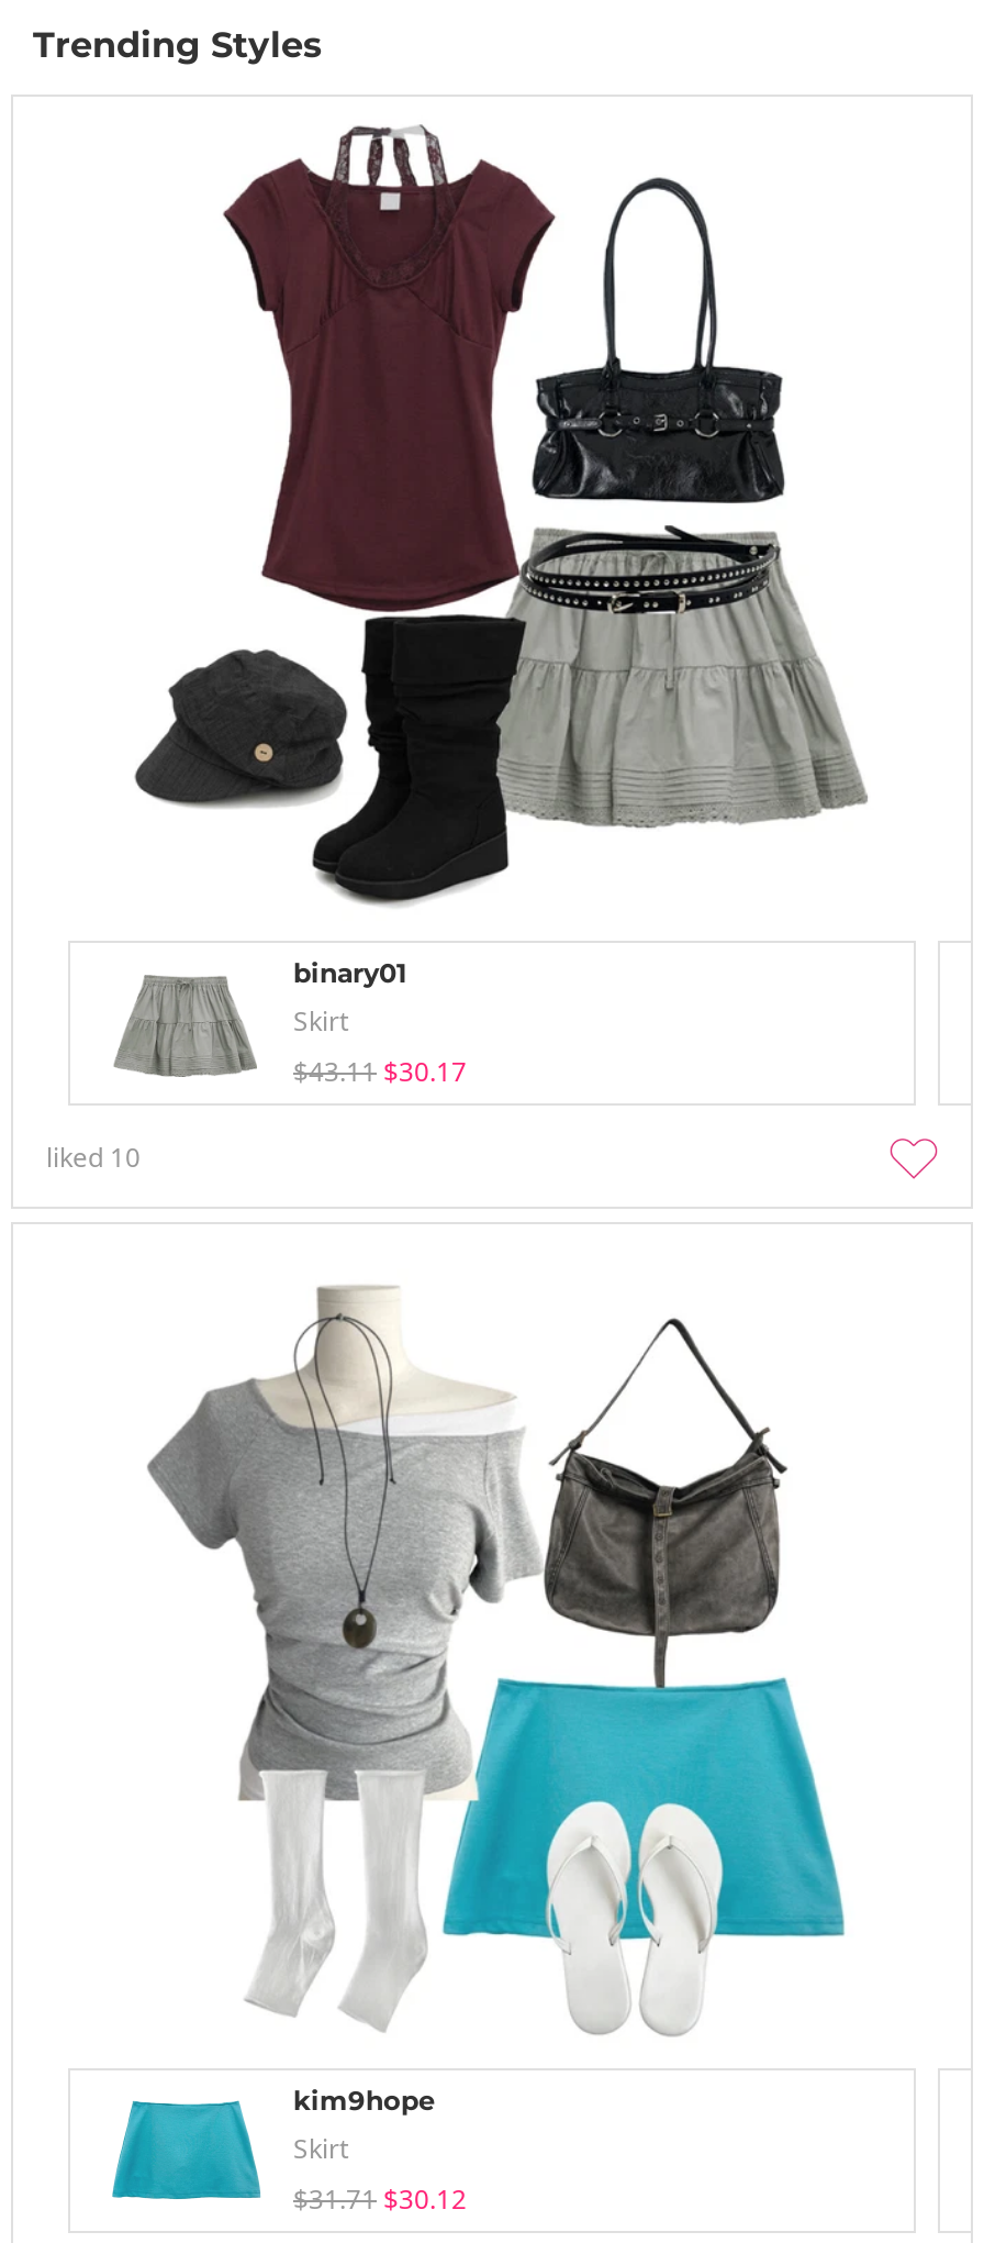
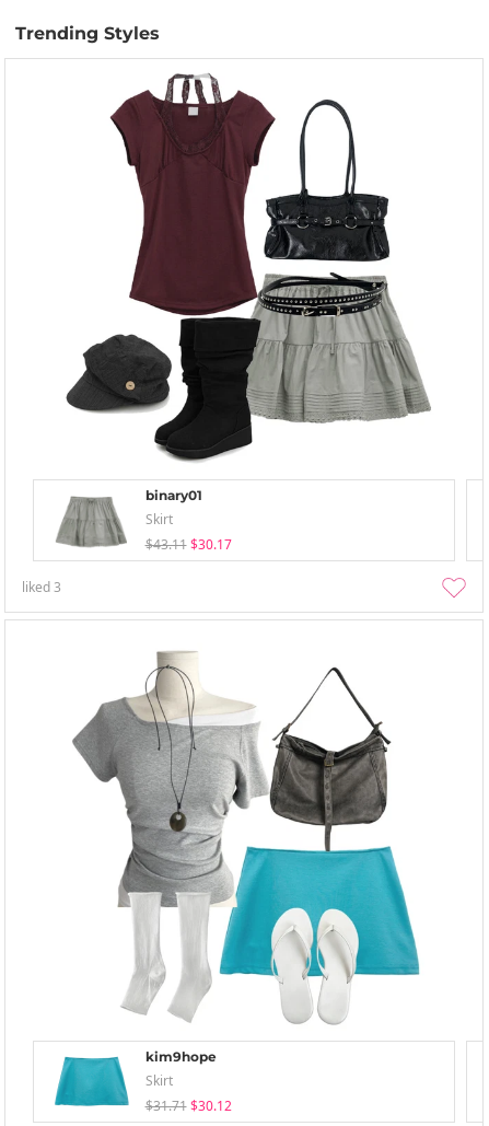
[46,1139,141,1176] liked 10 -> [22,578,61,596] liked 3

